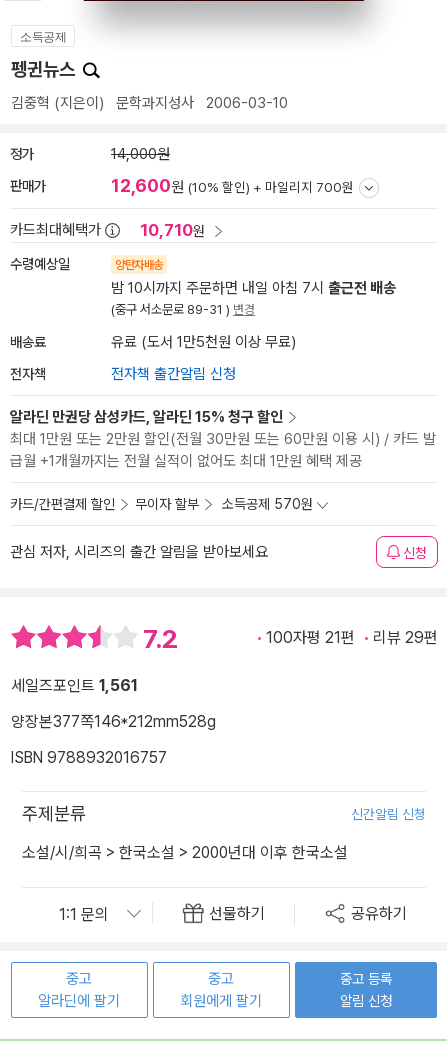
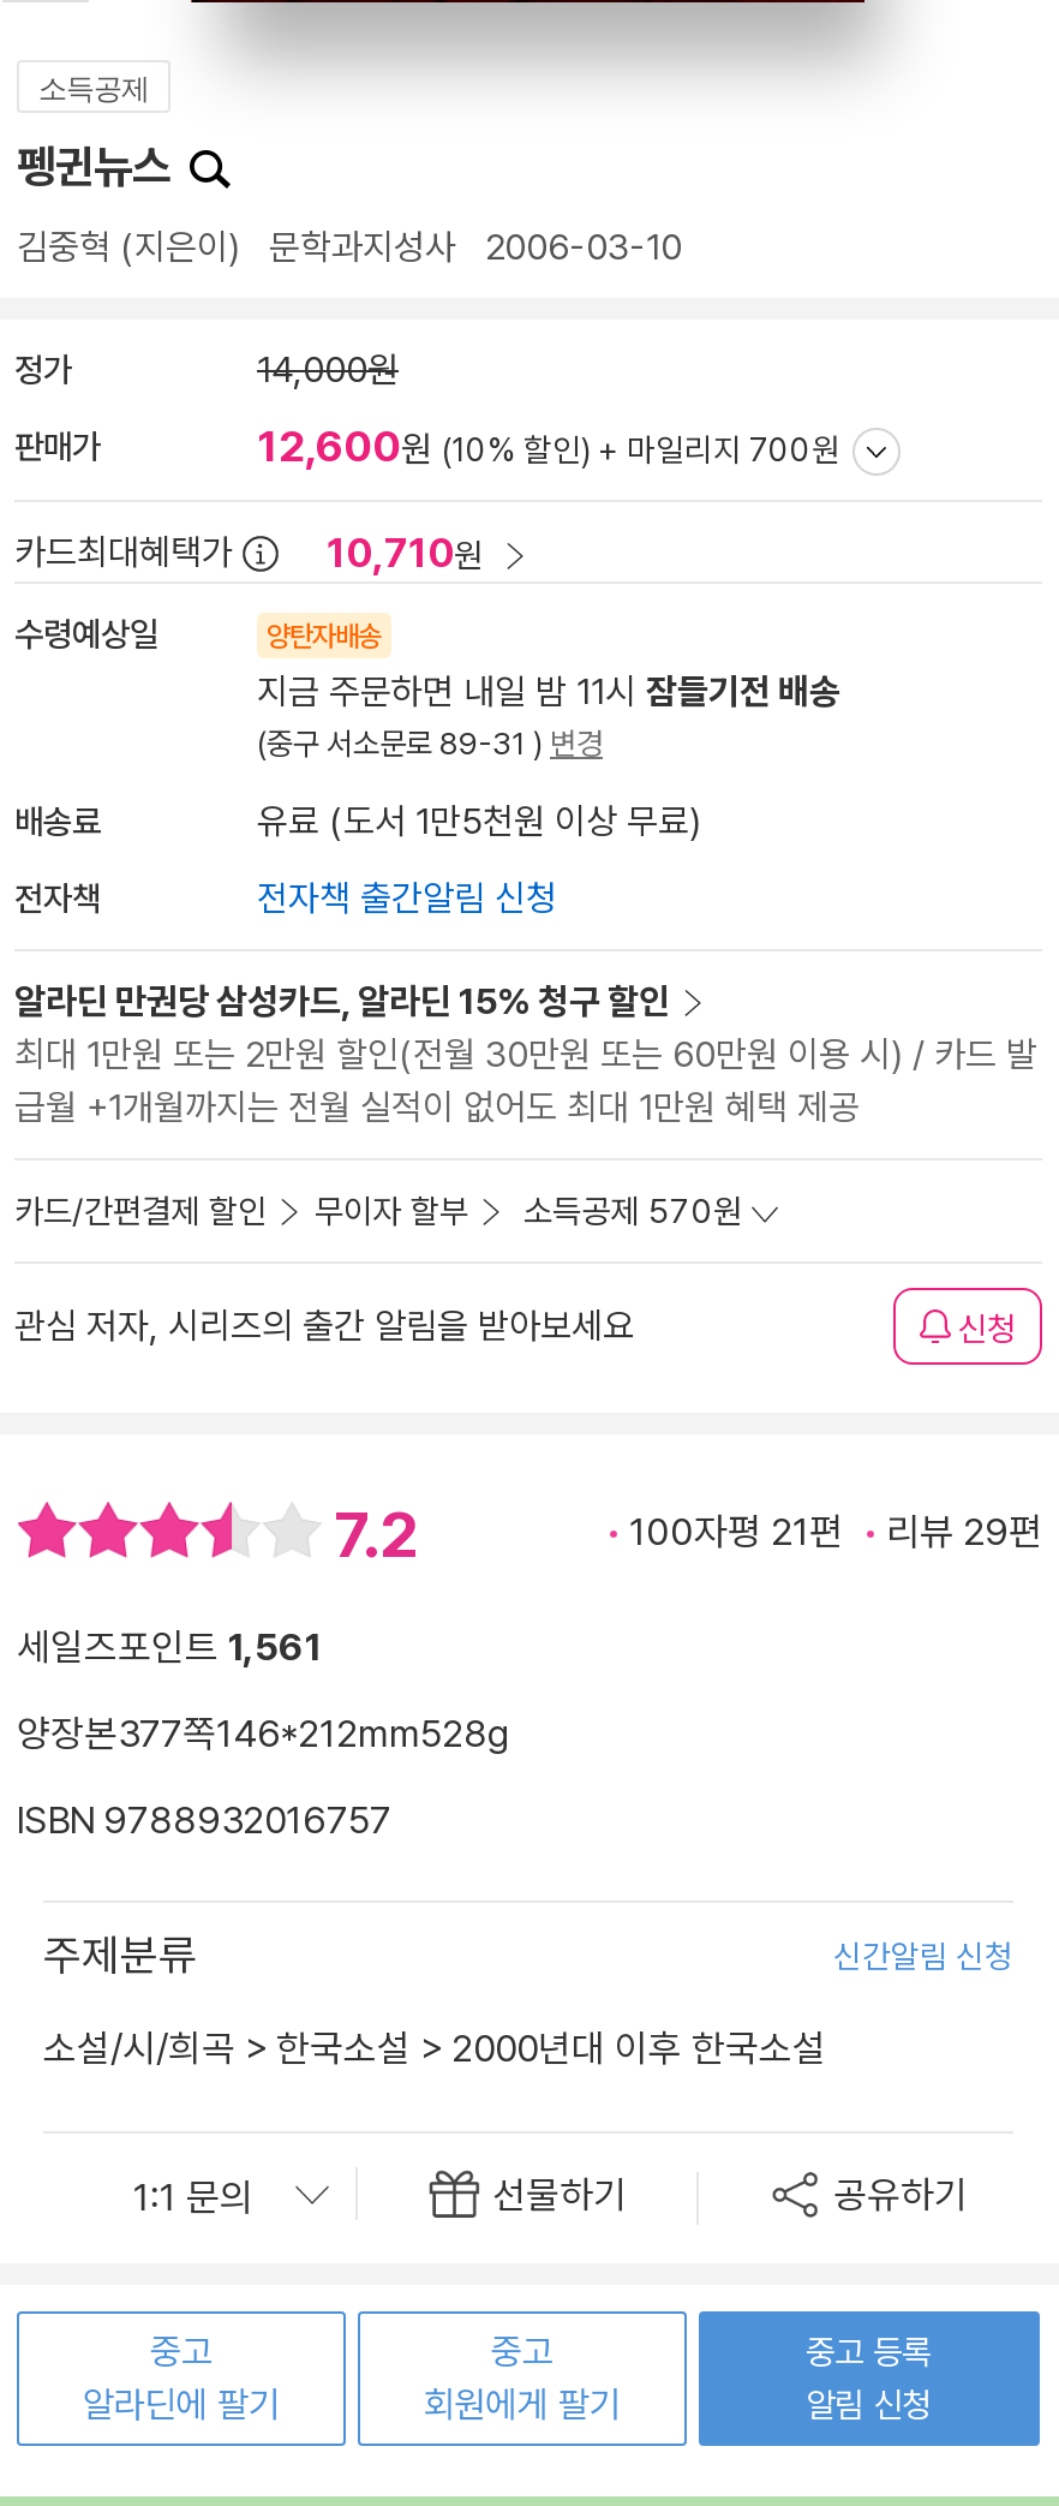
[111,279,396,297] 밤 10시까지 주문하면 내일 아침 7시 출근전 배송 -> [257,670,840,714] 지금 주문하면 내일 밤 11시 잠들기전 배송

